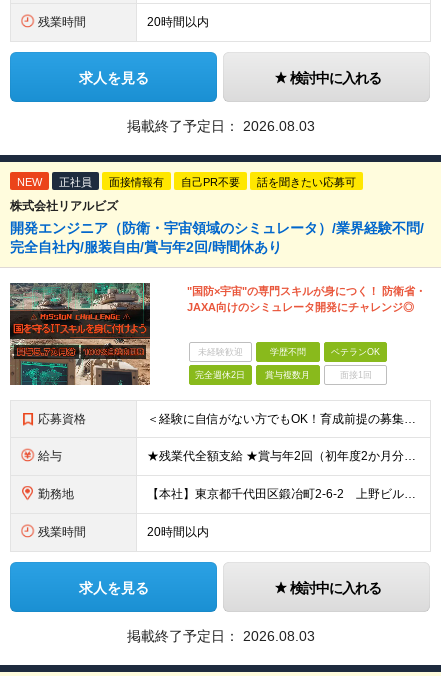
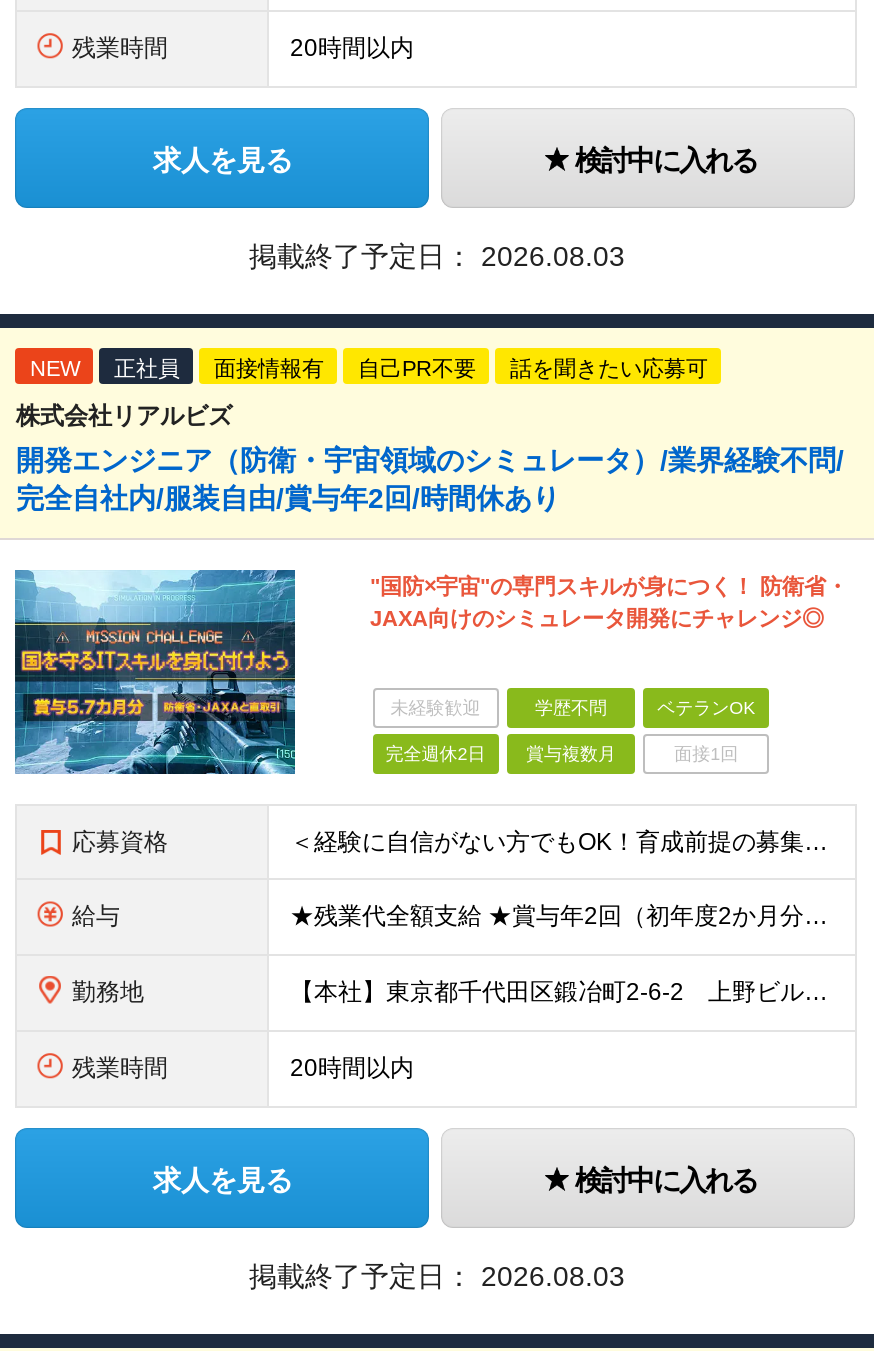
[9,282,151,386] [image] -> [13,568,297,776] [image]

